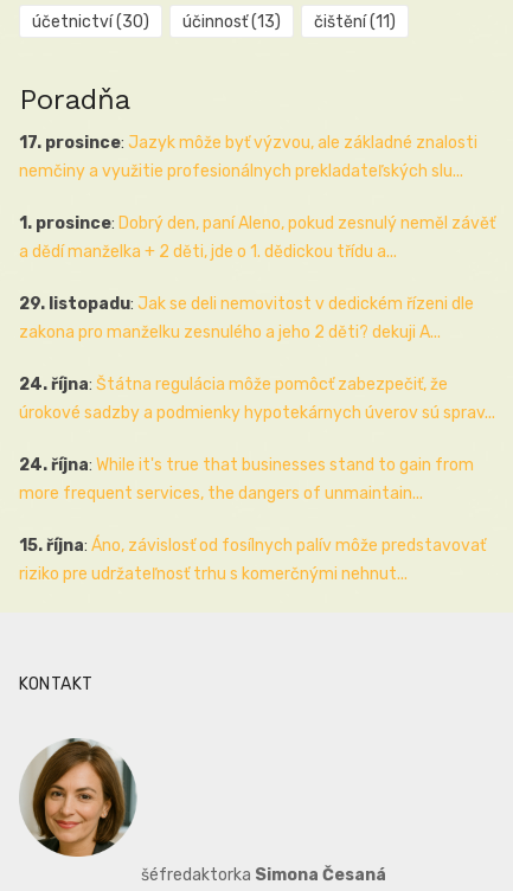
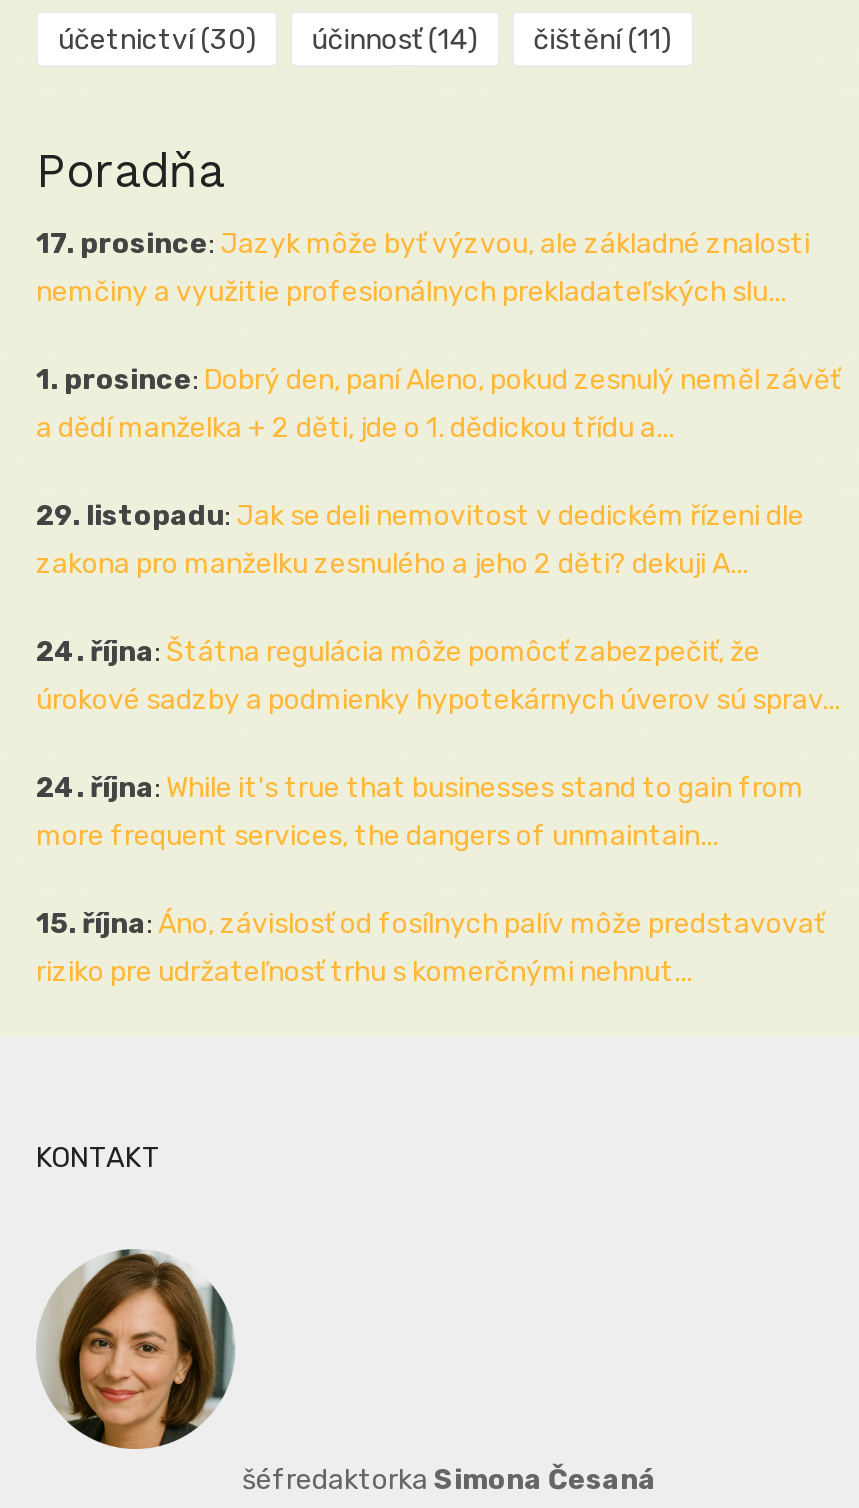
[32,11,395,32] účetnictví (30) účinnosť (13) čištění (11) -> [58,23,671,57] účetnictví (30) účinnosť (14) čištění (11)

